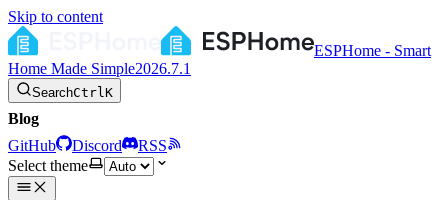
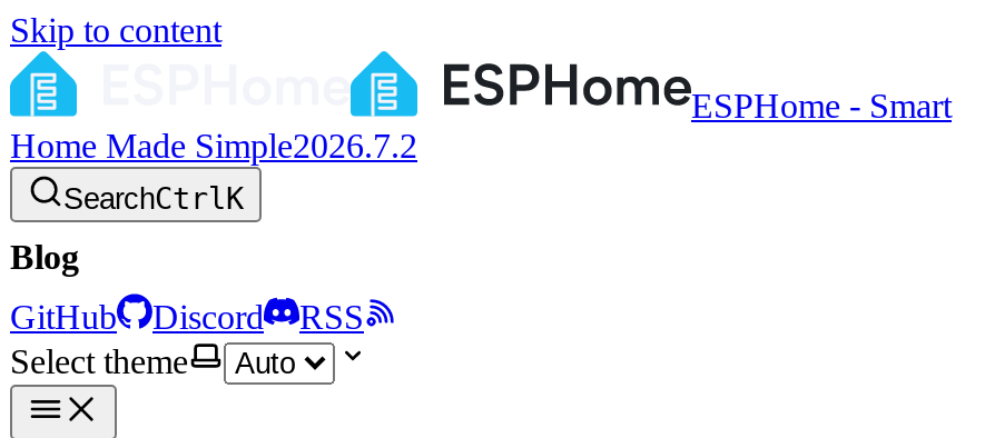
[8,60,191,77] Home Made Simple2026.7.1 -> [10,127,417,165] Home Made Simple2026.7.2

